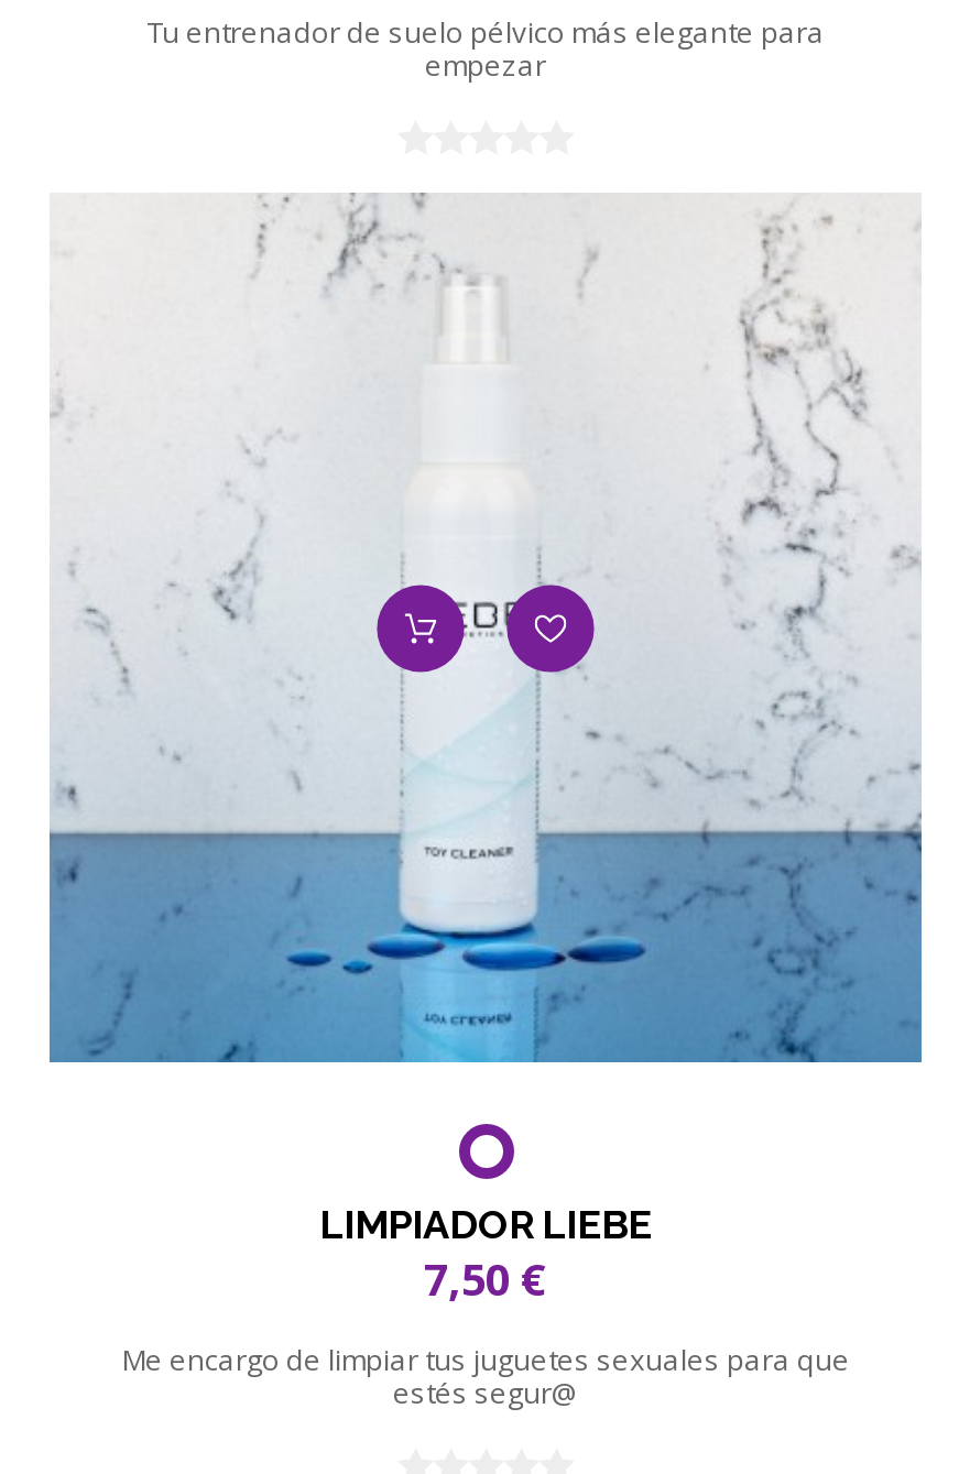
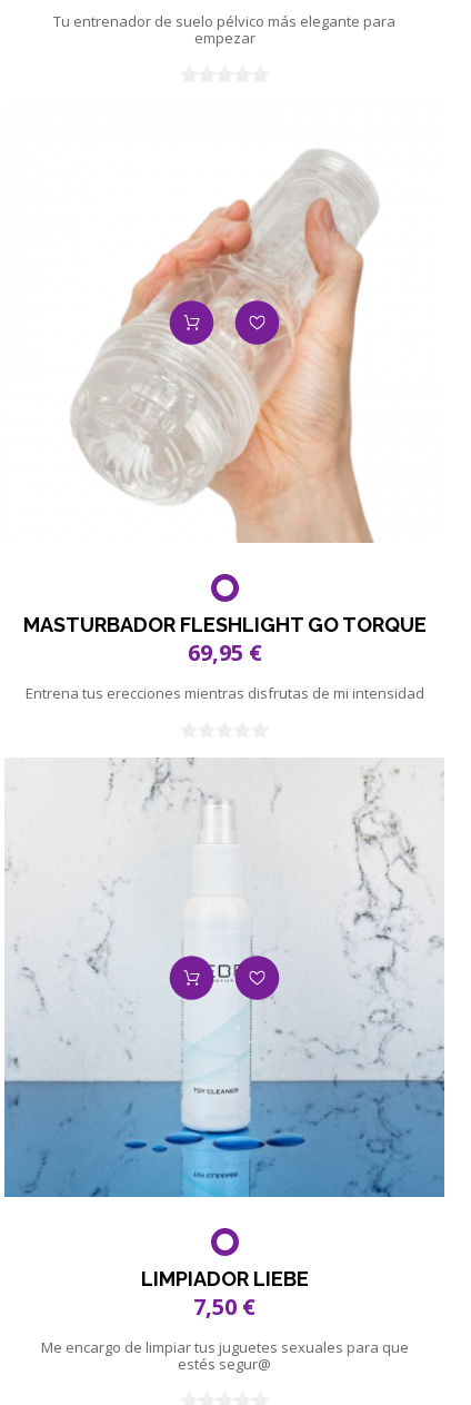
none -> [23,613,426,703] MASTURBADOR FLESHLIGHT GO TORQUE | 69,95 € | Entrena tus erecciones mientras disfrutas de mi intensidad
none -> [70,151,378,544] [image]

